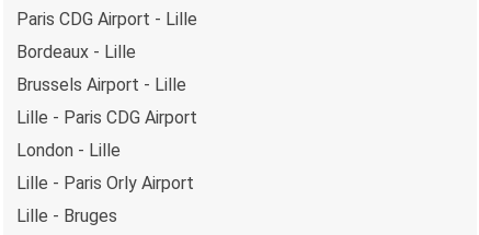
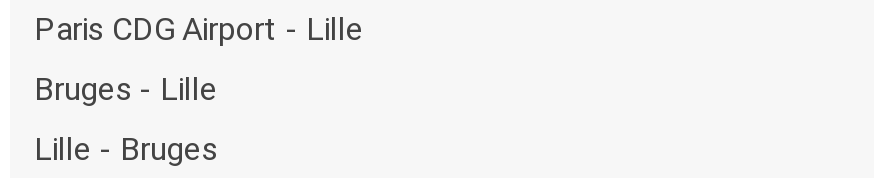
[16,41,197,193] Bordeaux - Lille | Brussels Airport - Lille | Lille - Paris CDG Airport | London - Lille | Lille - Paris Orly Airport -> [34,69,218,107] Bruges - Lille

